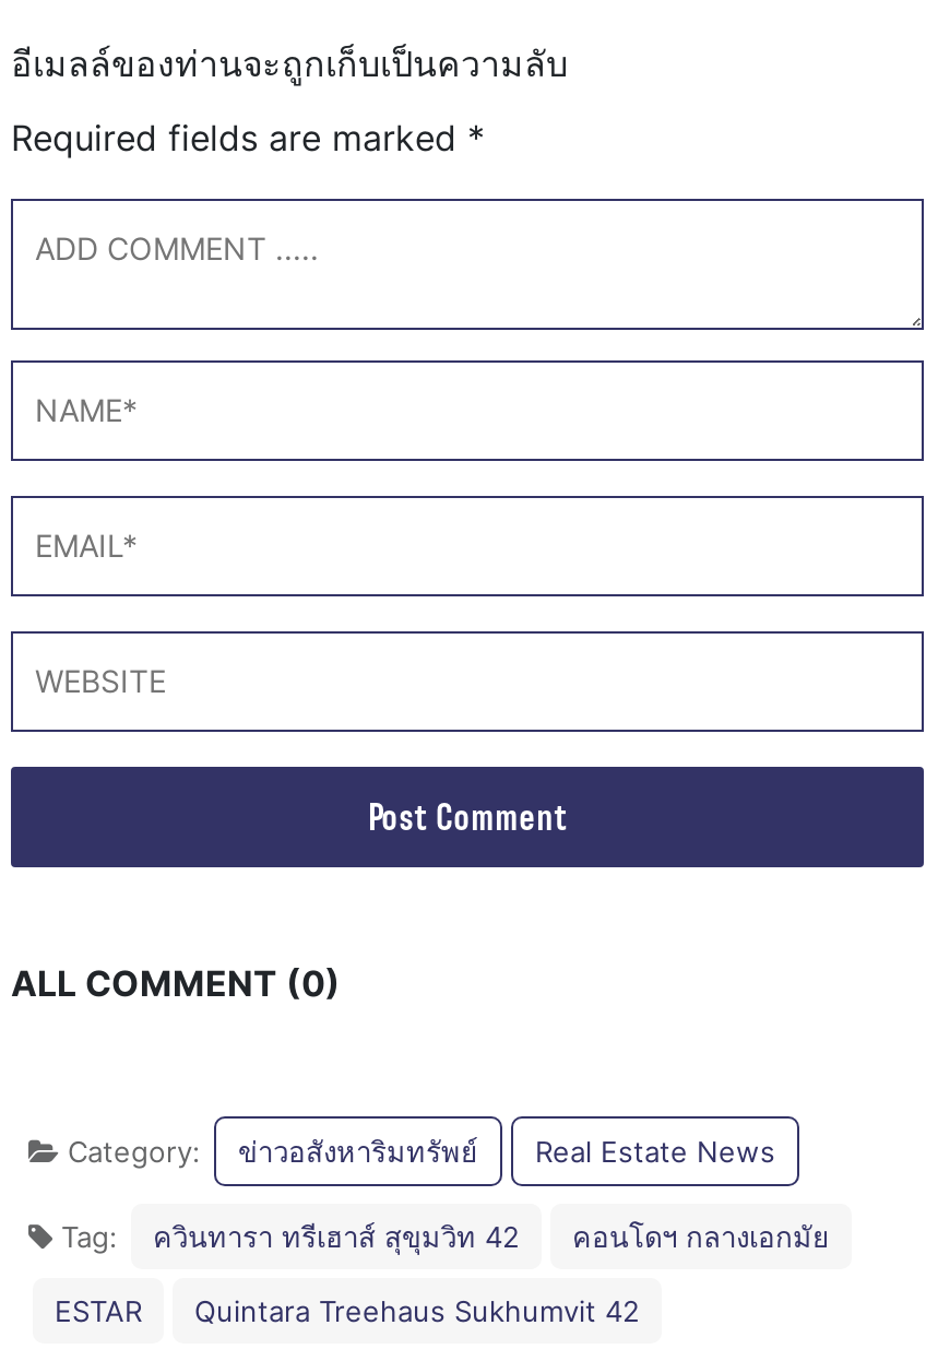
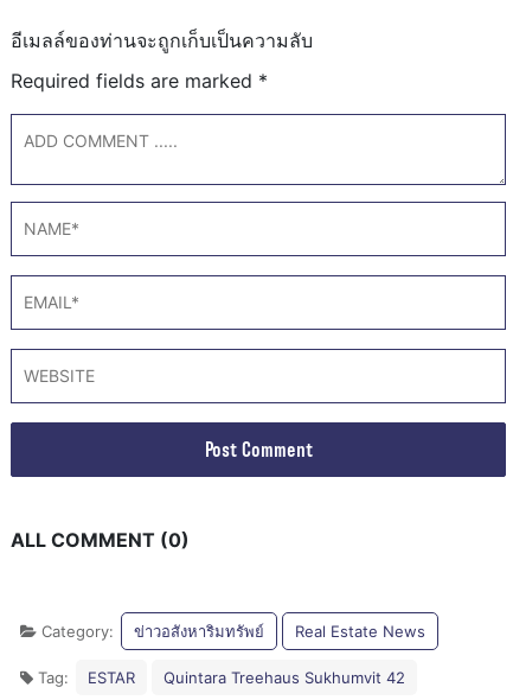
[153,1220,830,1255] ควินทารา ทรีเฮาส์ สุขุมวิท 42 | คอนโดฯ กลางเอกมัย -> none

